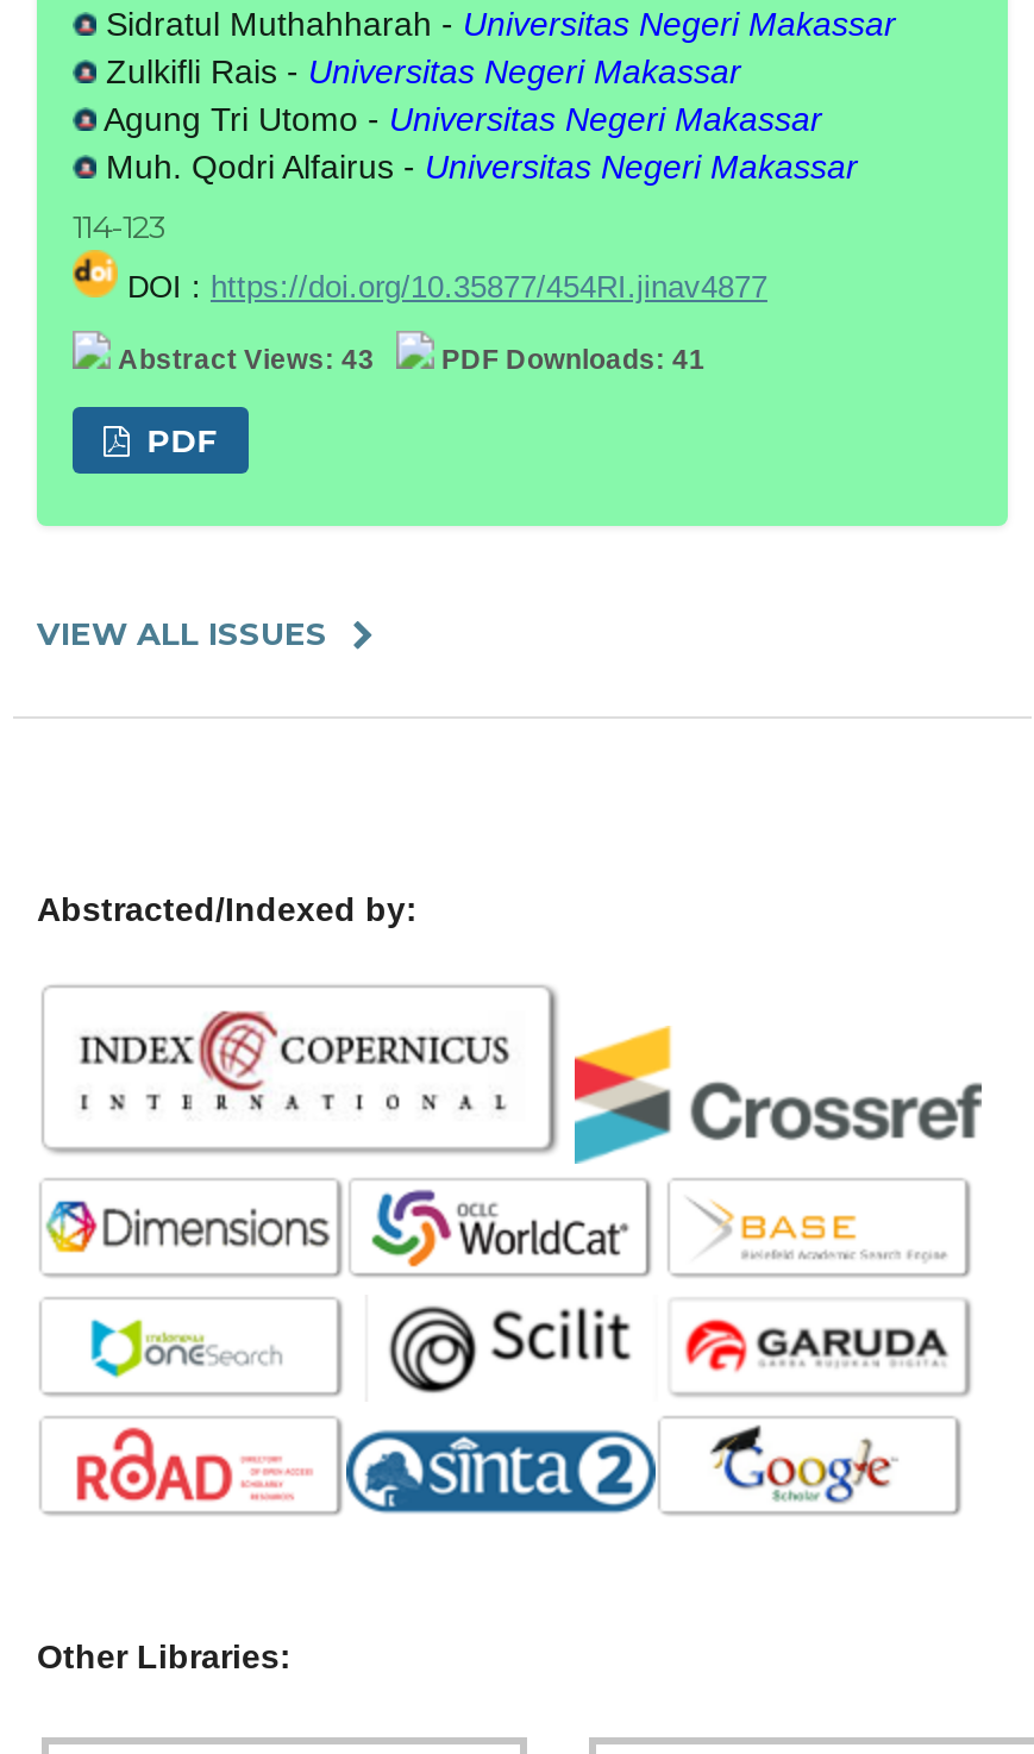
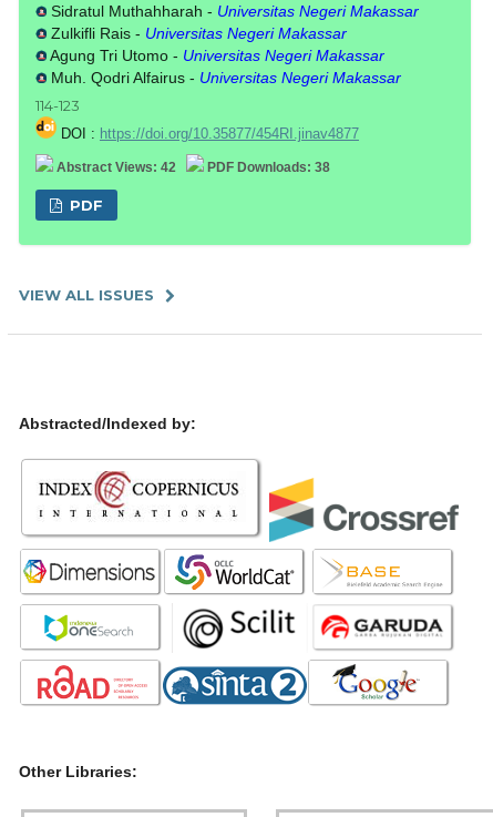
[118,342,375,373] Abstract Views: 43 -> [57,159,176,174] Abstract Views: 42
[441,342,706,373] PDF Downloads: 41 -> [207,159,330,174] PDF Downloads: 38

